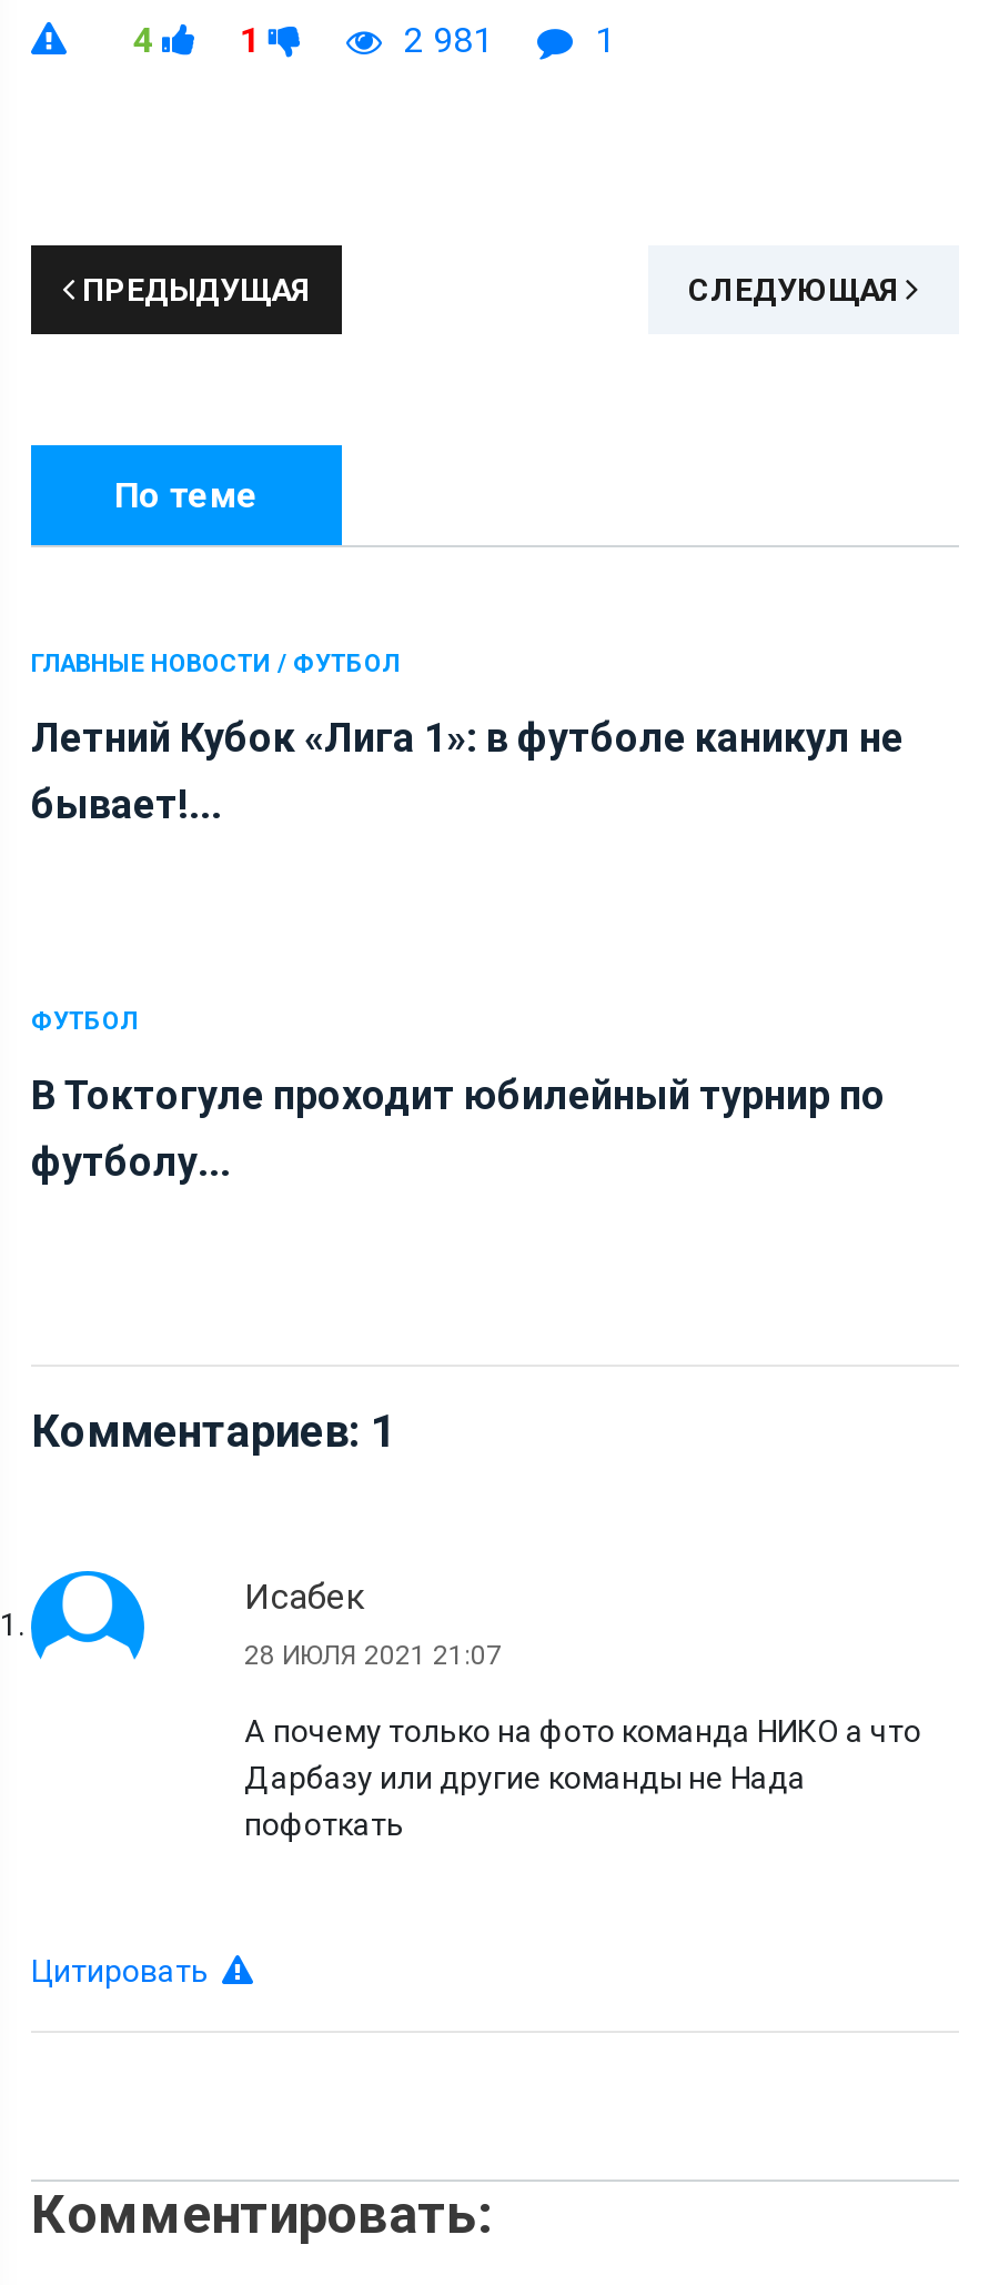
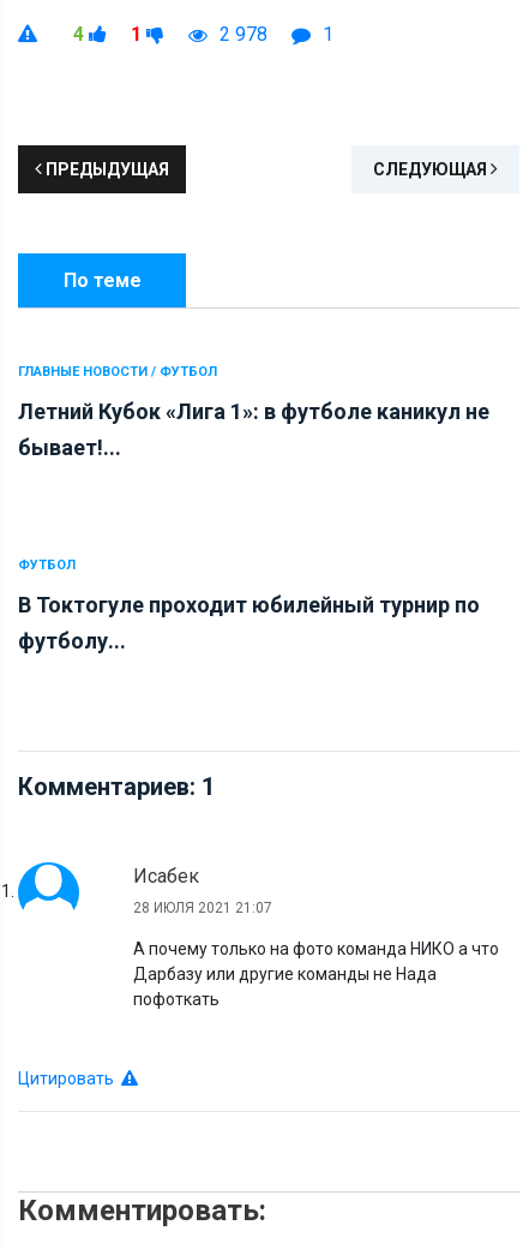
[404,19,493,61] 2 981 -> [220,23,267,46] 2 978

